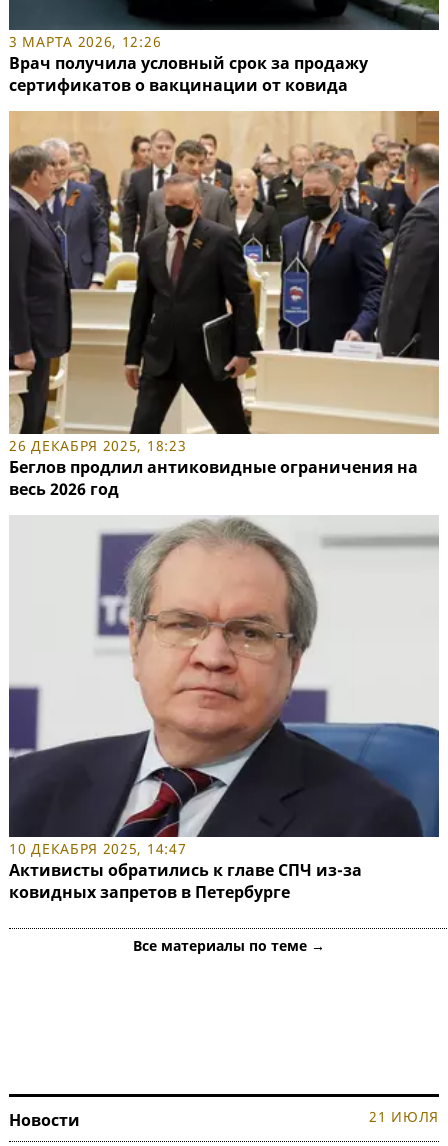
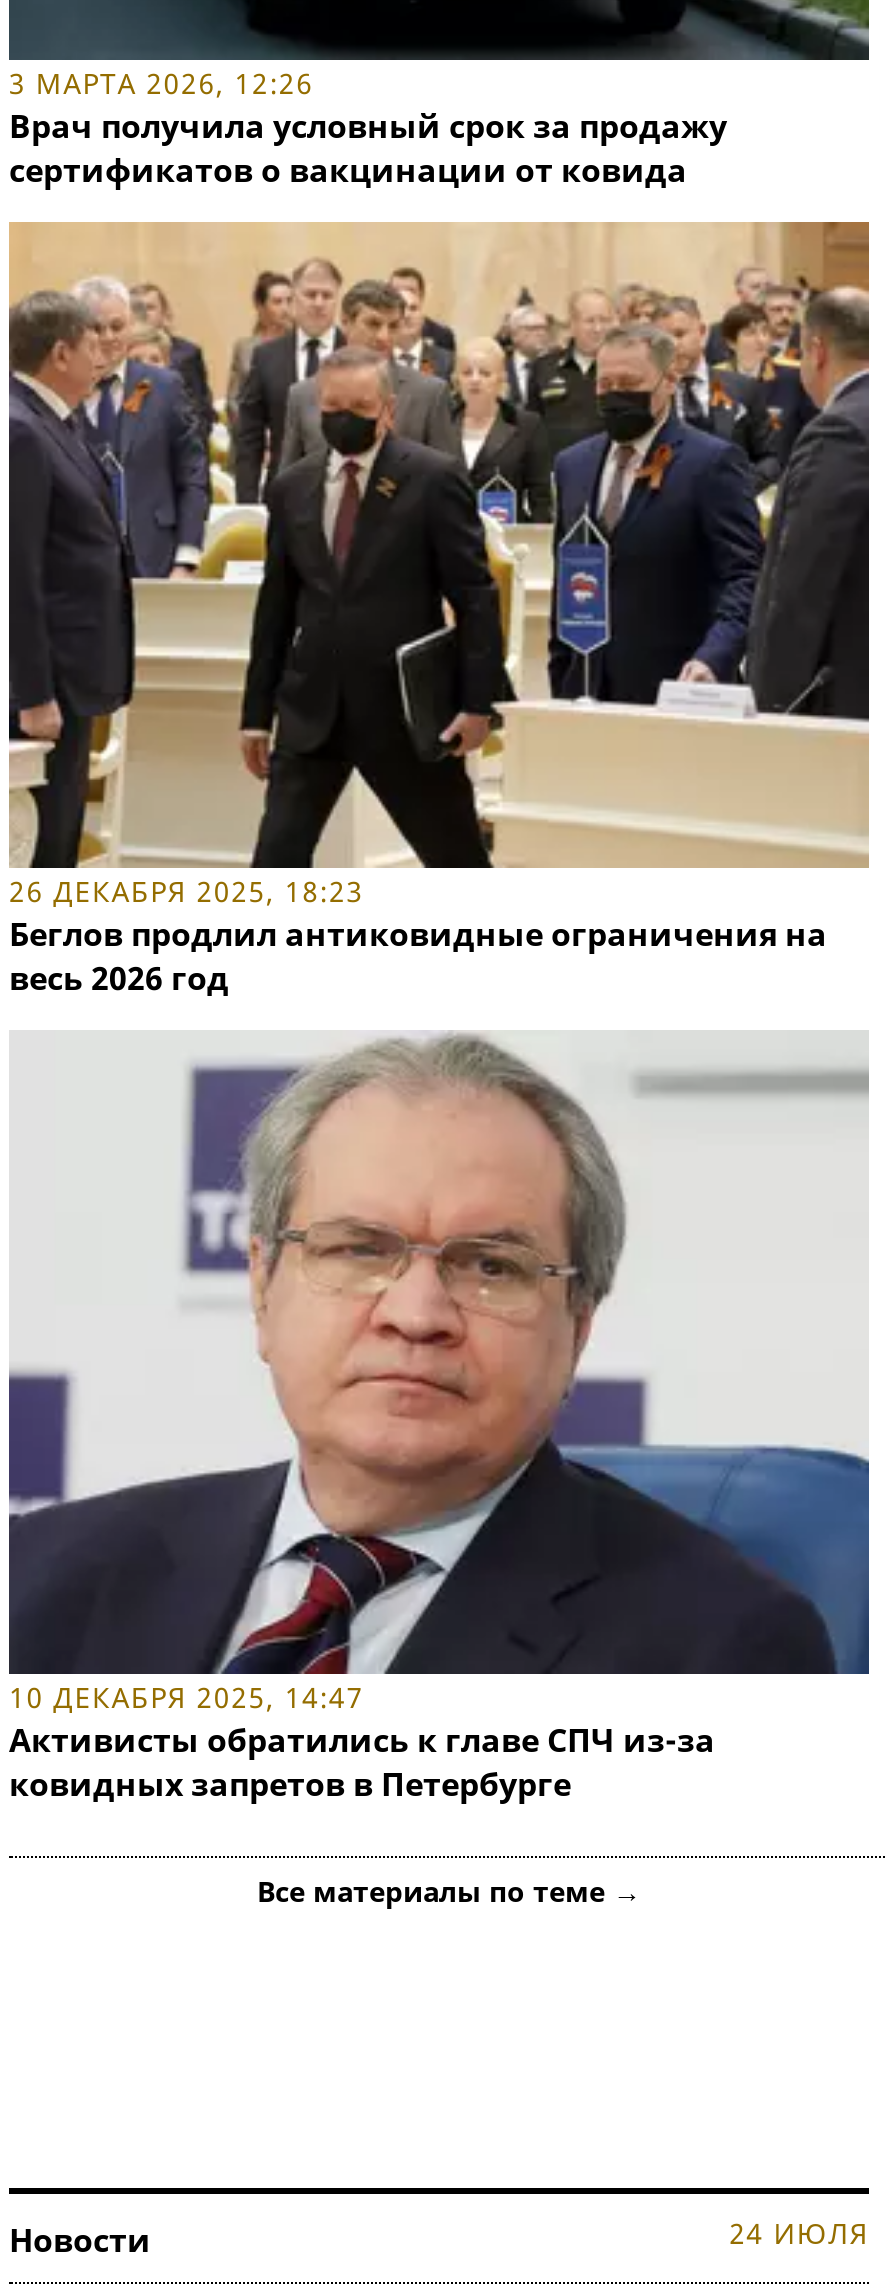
[369,1107,439,1126] 21 ИЮЛЯ -> [729,2215,869,2253] 24 ИЮЛЯ

